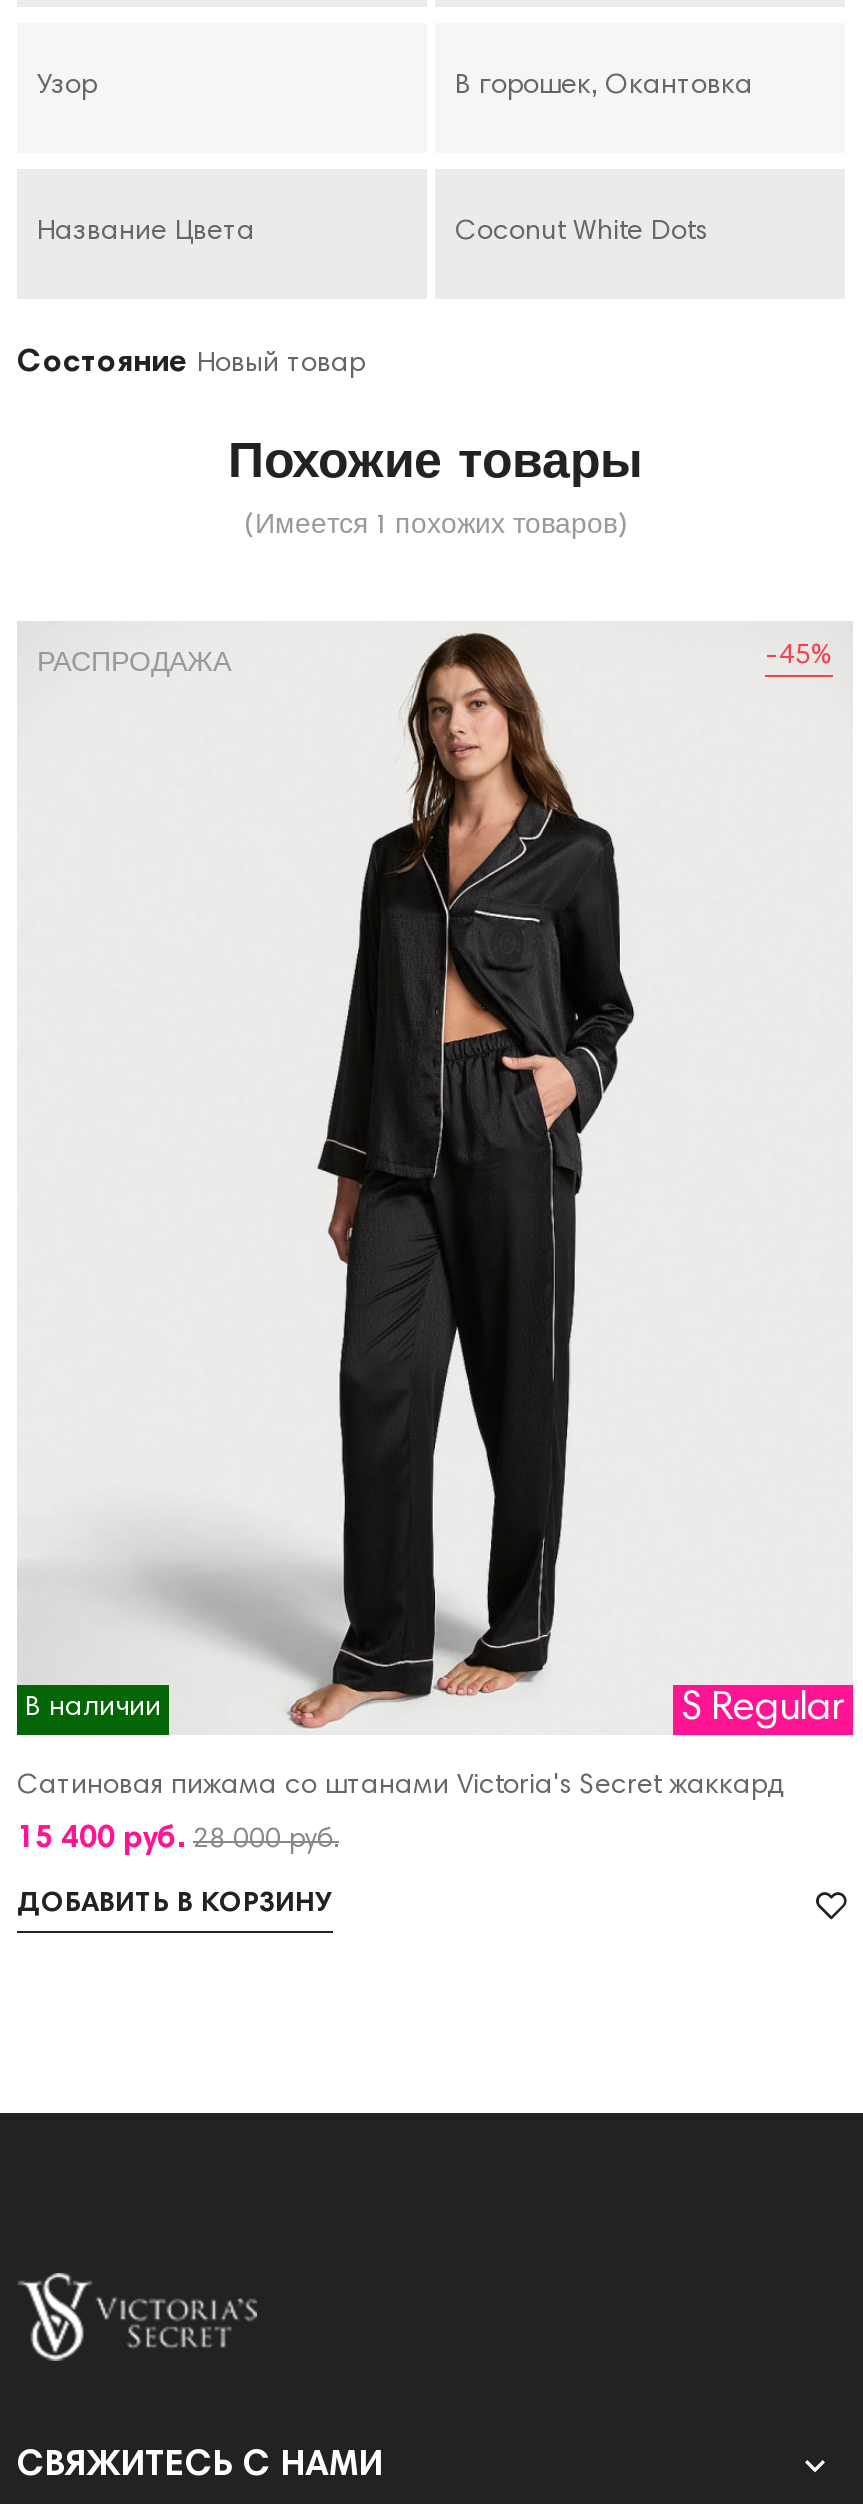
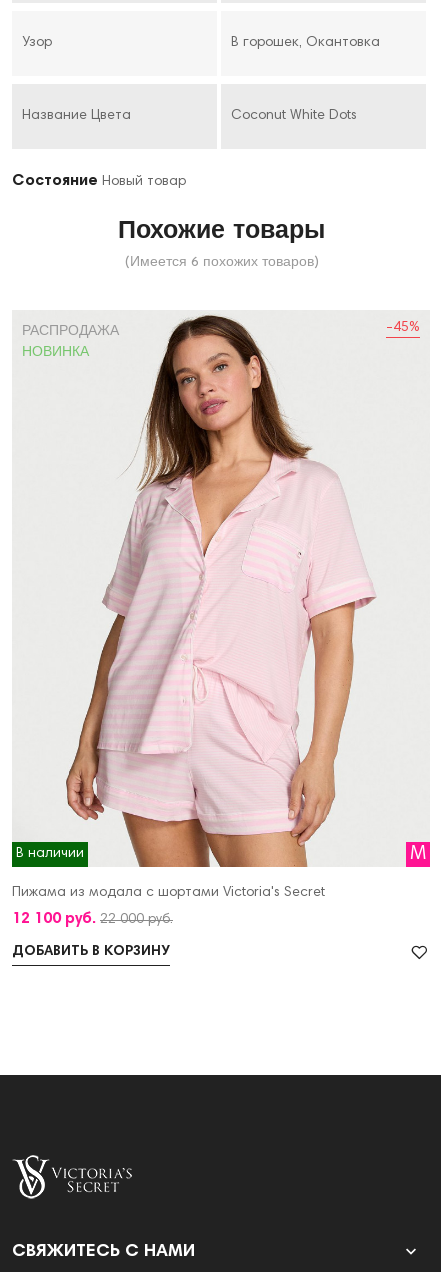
[243,511,627,541] (Имеется 1 похожих товаров) -> [123,255,318,270] (Имеется 6 похожих товаров)
[17,631,785,1801] [image] | Сатиновая пижама со штанами Victoria's Secret жаккард -> [12,314,376,900] [image] | Пижама из модала с шортами Victoria's Secret
none -> [22,345,89,360] НОВИНКА
[681,1689,845,1729] S Regular -> [410,844,426,864] M
[17,1823,339,1855] 15 400 руб. 28 000 руб. -> [12,911,173,927] 12 100 руб. 22 000 руб.

